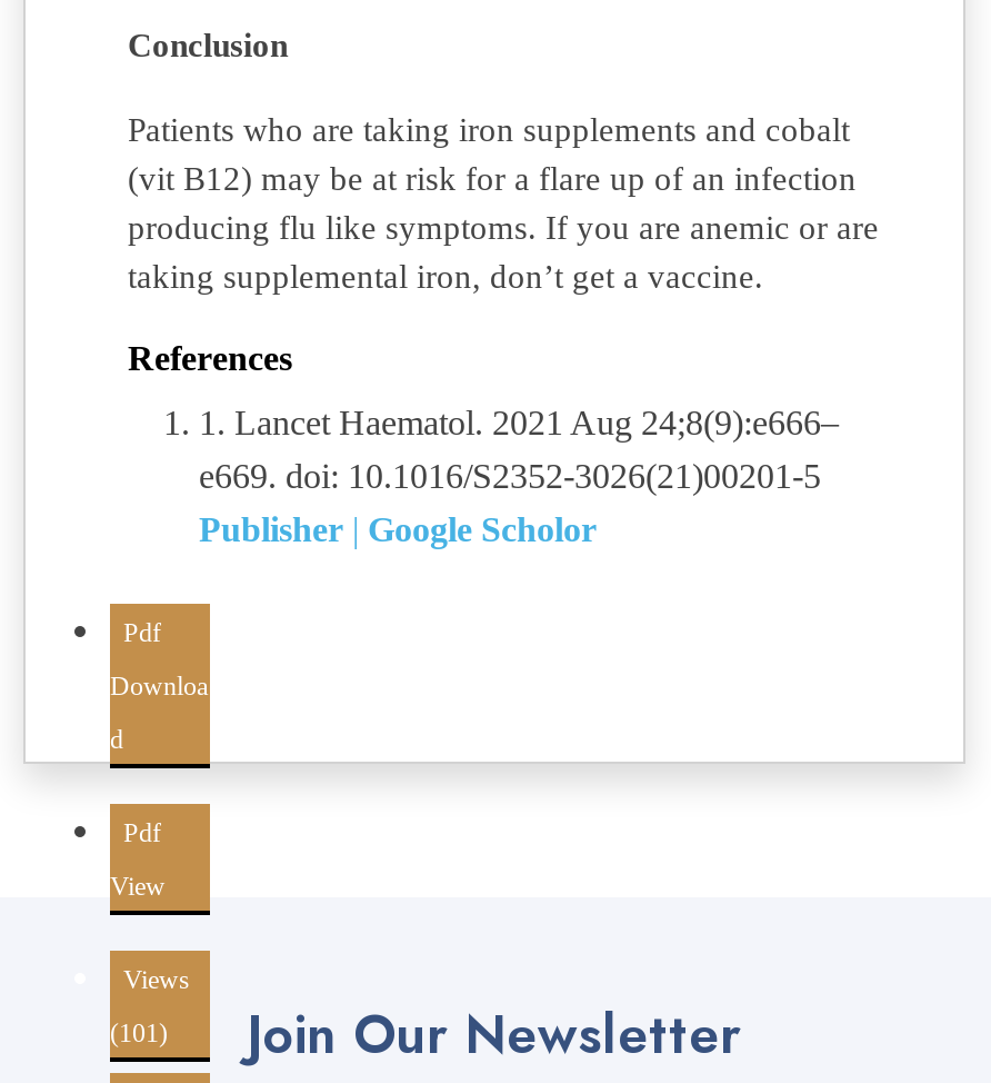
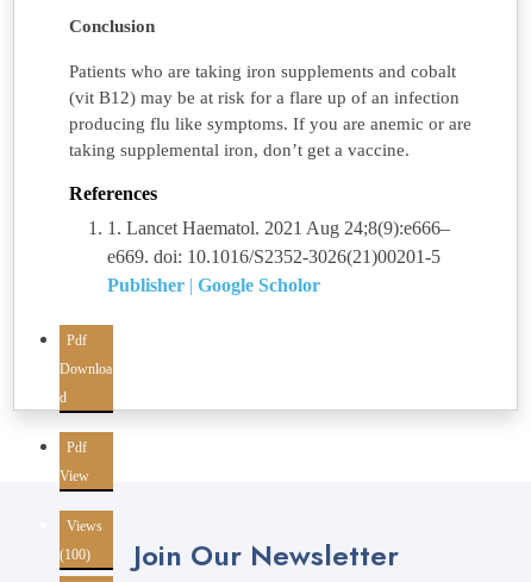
[110,1017,168,1049] (101) -> [60,546,90,563] (100)

